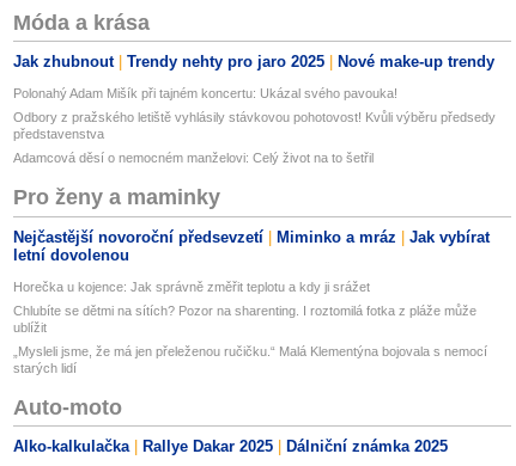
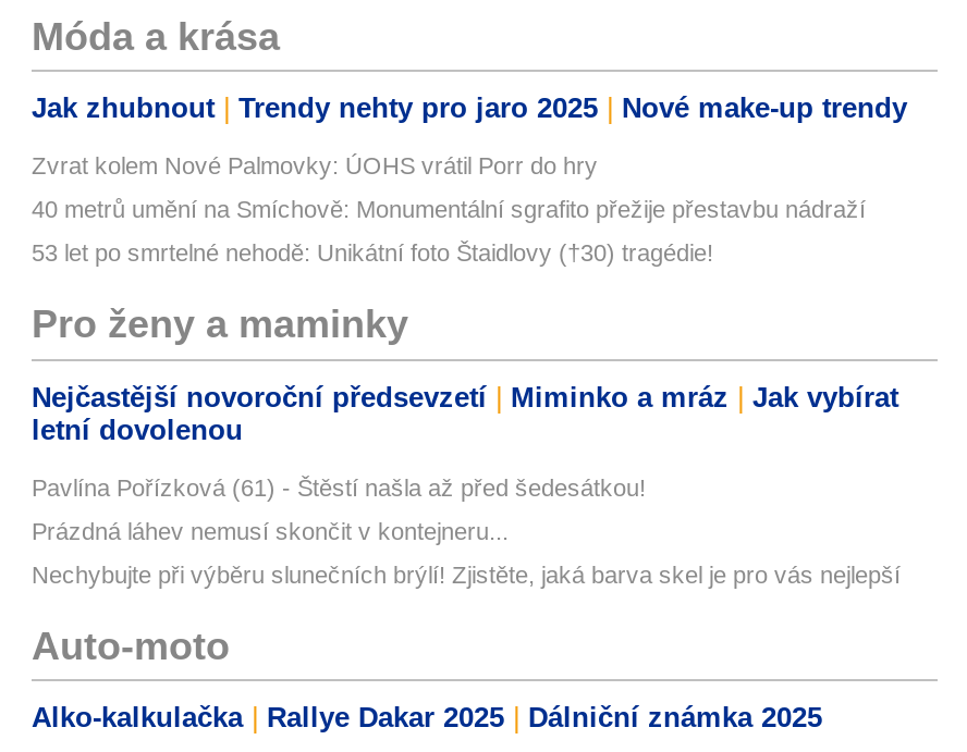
[13,86,397,101] Polonahý Adam Mišík při tajném koncertu: Ukázal svého pavouka! -> [32,153,598,179] Zvrat kolem Nové Palmovky: ÚOHS vrátil Porr do hry
[13,110,496,141] Odbory z pražského letiště vyhlásily stávkovou pohotovost! Kvůli výběru předsedy | představenstva -> [32,196,866,222] 40 metrů umění na Smíchově: Monumentální sgrafito přežije přestavbu nádraží
[13,151,374,165] Adamcová děsí o nemocném manželovi: Celý život na to šetřil -> [32,240,713,266] 53 let po smrtelné nehodě: Unikátní foto Štaidlovy (†30) tragédie!
[13,279,370,294] Horečka u kojence: Jak správně změřit teplotu a kdy ji srážet -> [32,474,646,500] Pavlína Pořízková (61) - Štěstí našla až před šedesátkou!
[13,303,476,334] Chlubíte se dětmi na sítích? Pozor na sharenting. I roztomilá fotka z pláže může | ublížit -> [32,517,509,543] Prázdná láhev nemusí skončit v kontejneru...
[13,344,487,375] „Mysleli jsme, že má jen přeleženou ručičku.“ Malá Klementýna bojovala s nemocí | starých lidí -> [32,561,901,587] Nechybujte při výběru slunečních brýlí! Zjistěte, jaká barva skel je pro vás nejlepší

